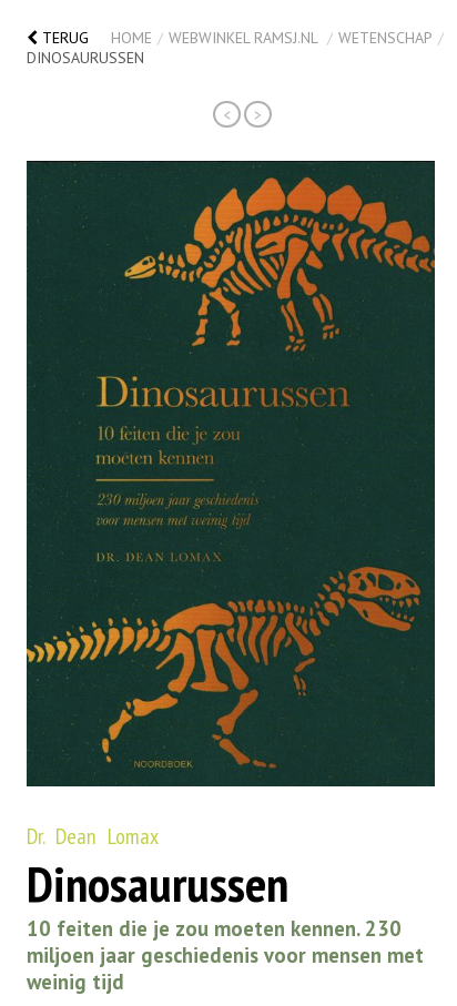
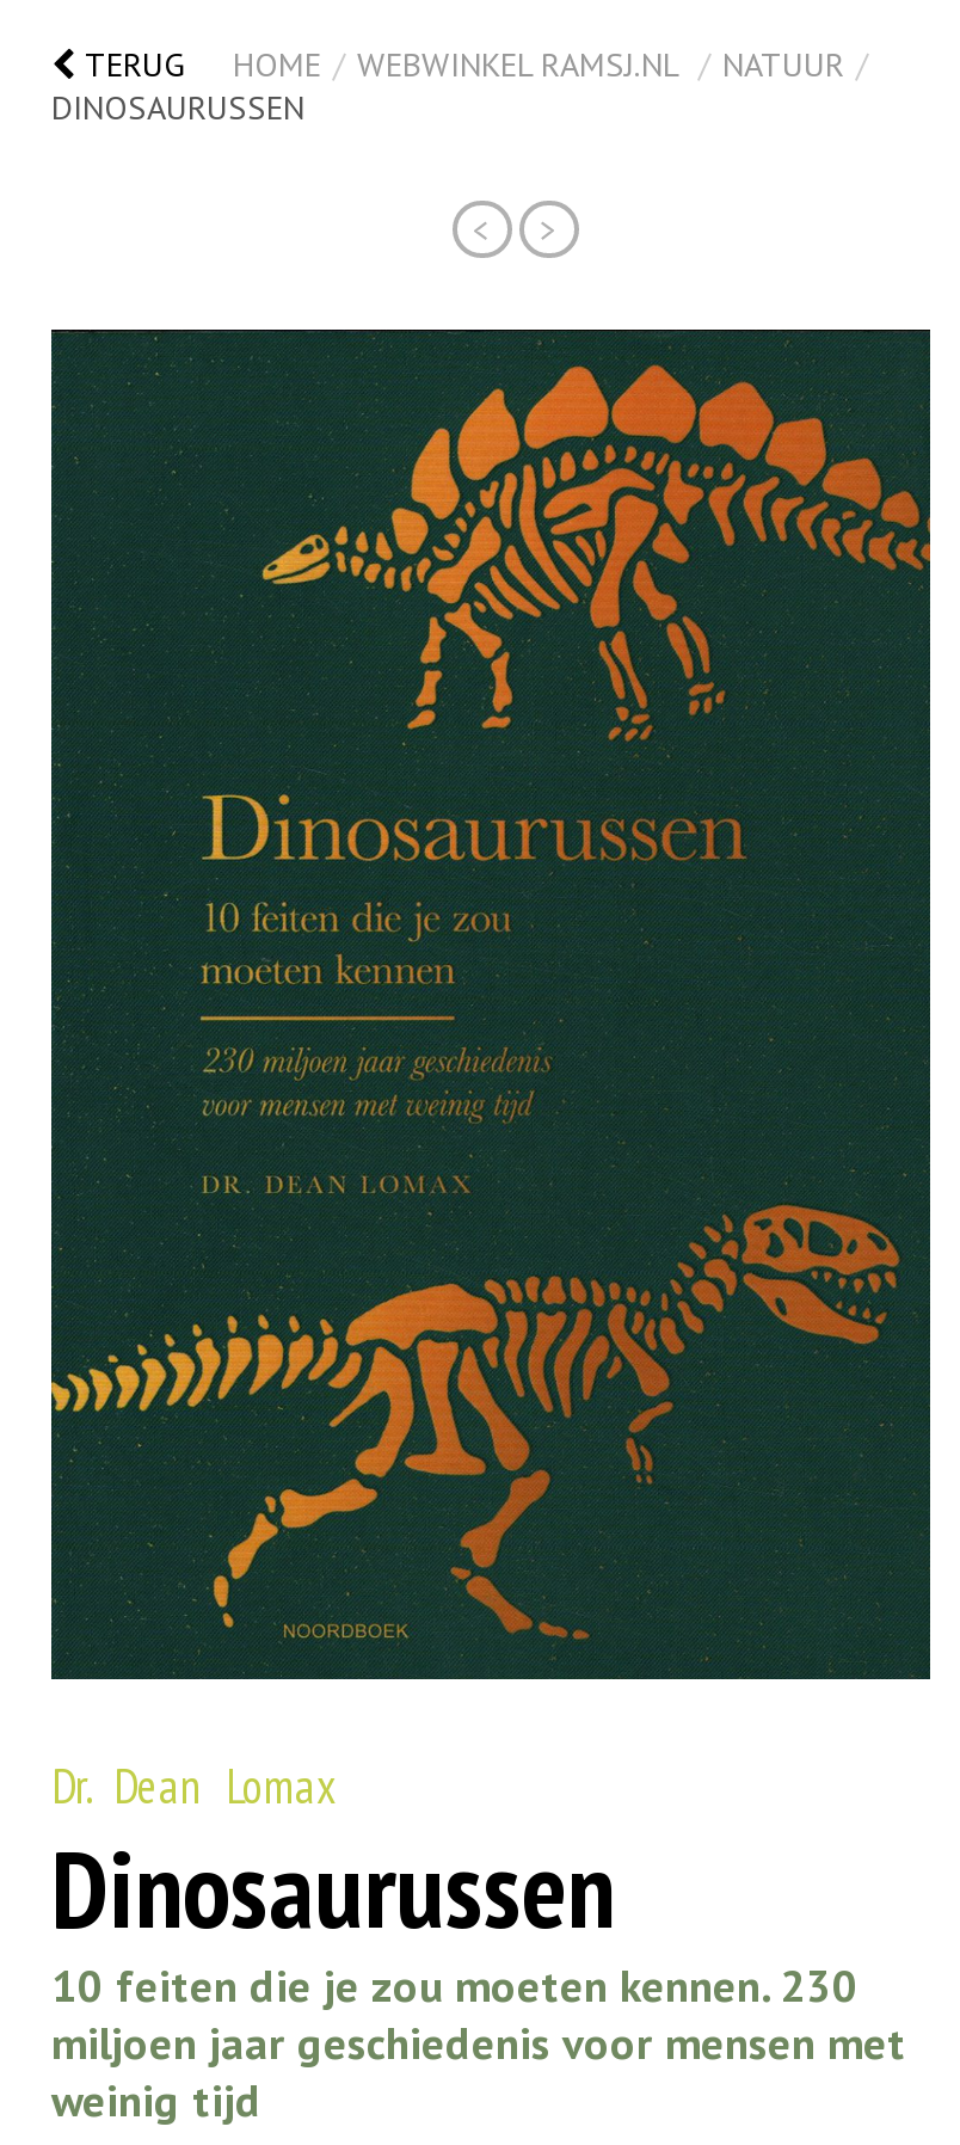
[111,28,444,48] HOME / WEBWINKEL RAMSJ.NL / WETENSCHAP / -> [233,43,868,86] HOME / WEBWINKEL RAMSJ.NL / NATUUR /

